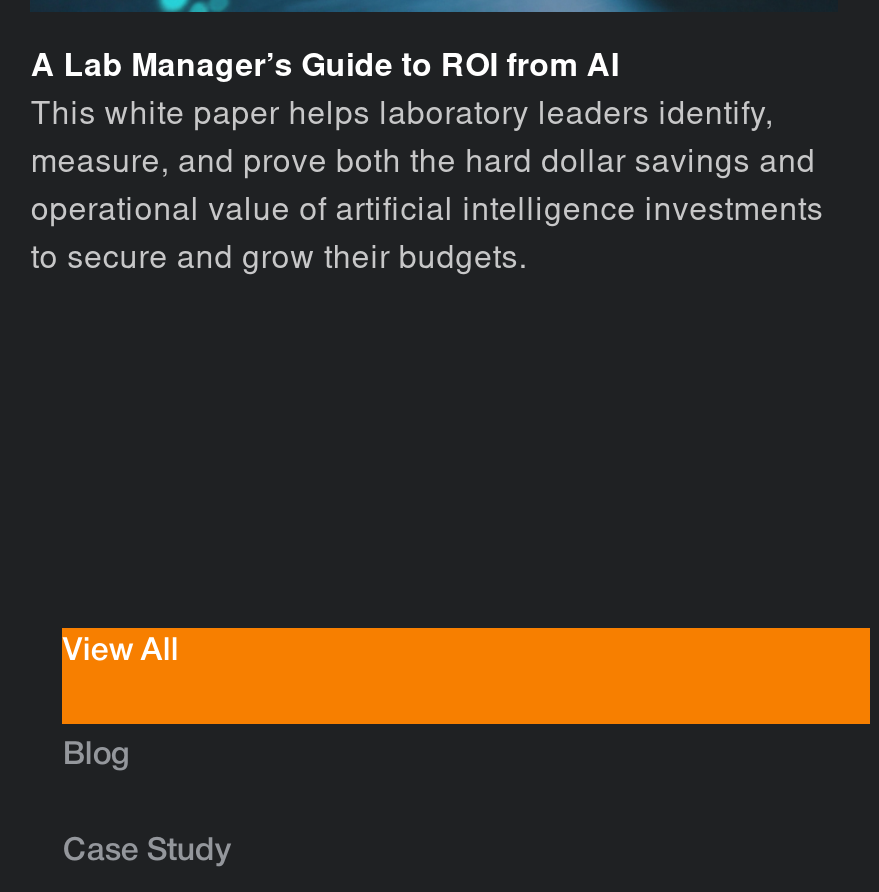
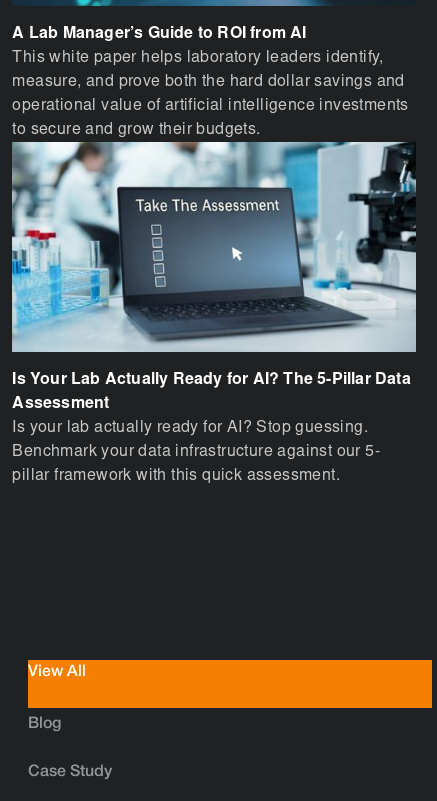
none -> [11,141,417,484] [image] | Is Your Lab Actually Ready for AI? The 5-Pillar Data | Assessment | Is your lab actually ready for AI? Stop guessing. | Benchmark your data infrastructure against our 5- | pillar framework with this quick assessment.

